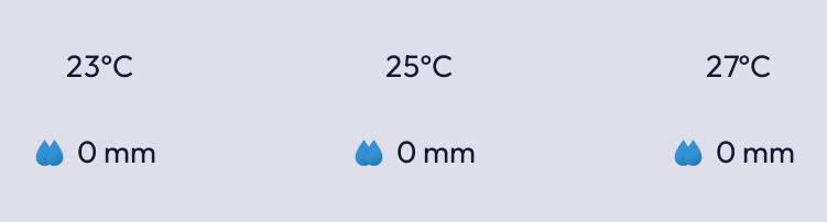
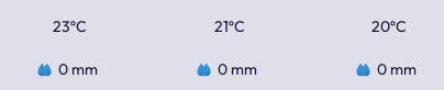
[385,46,772,86] 25ºC | 27ºC -> [214,16,406,36] 21ºC | 20ºC

